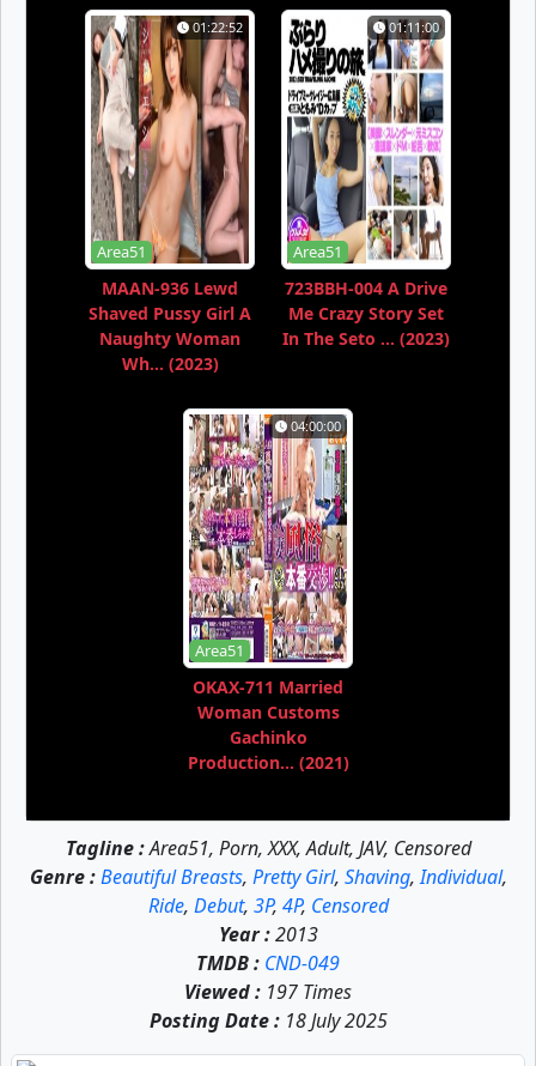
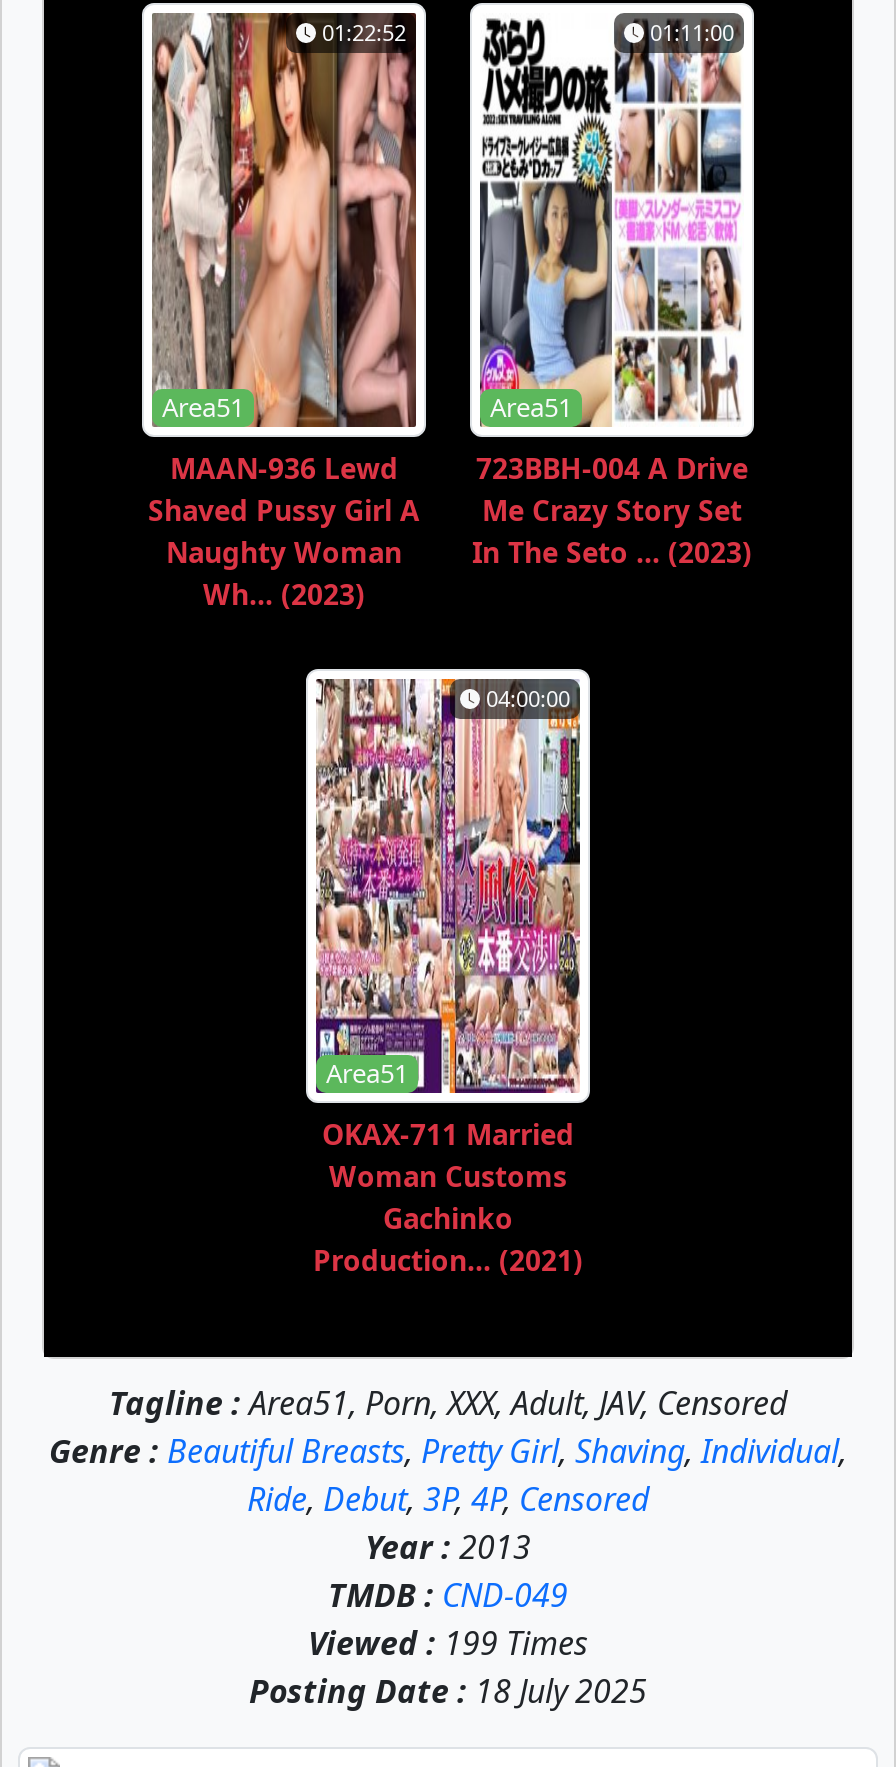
[184,979,352,1005] Viewed : 197 Times -> [308,1621,588,1665] Viewed : 199 Times

